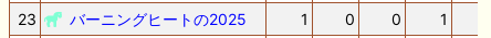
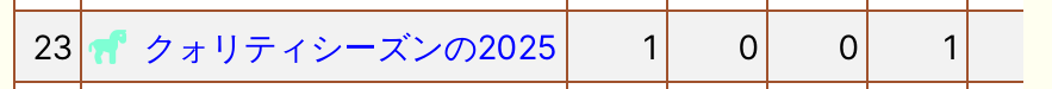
[69,10,246,28] バーニングヒートの2025 -> [144,26,558,66] クォリティシーズンの2025

